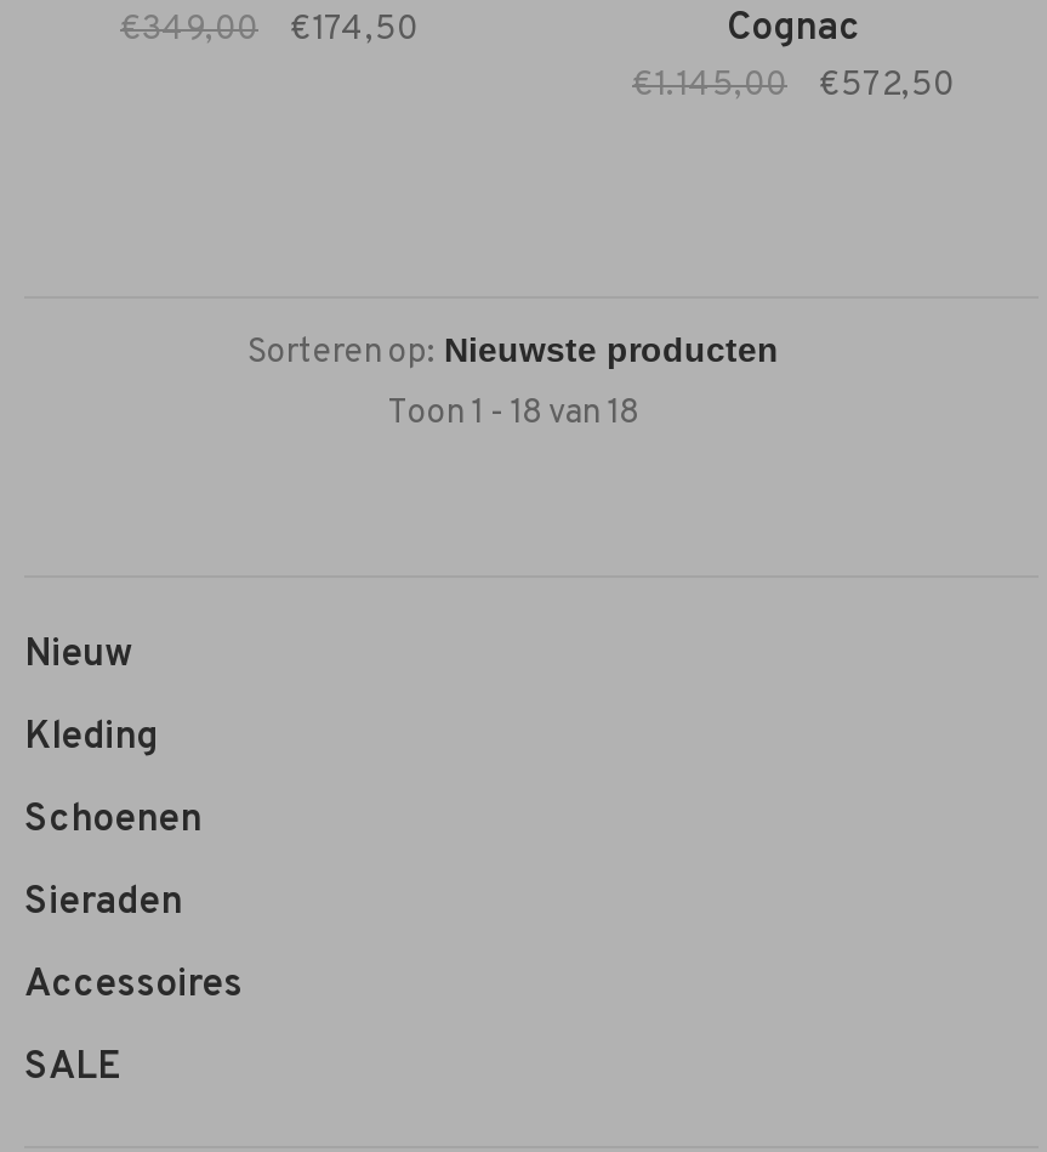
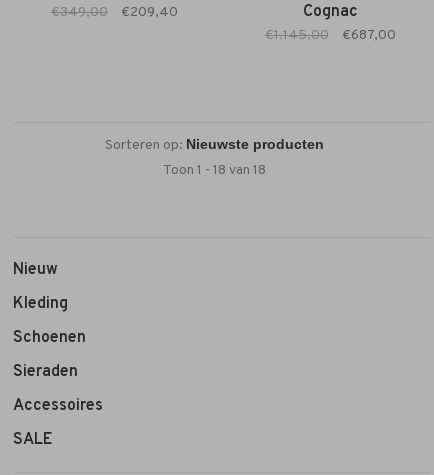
[120,10,419,51] €349,00 €174,50 -> [50,4,177,21] €349,00 €209,40
[819,66,955,107] €572,50 -> [341,27,395,44] €687,00

